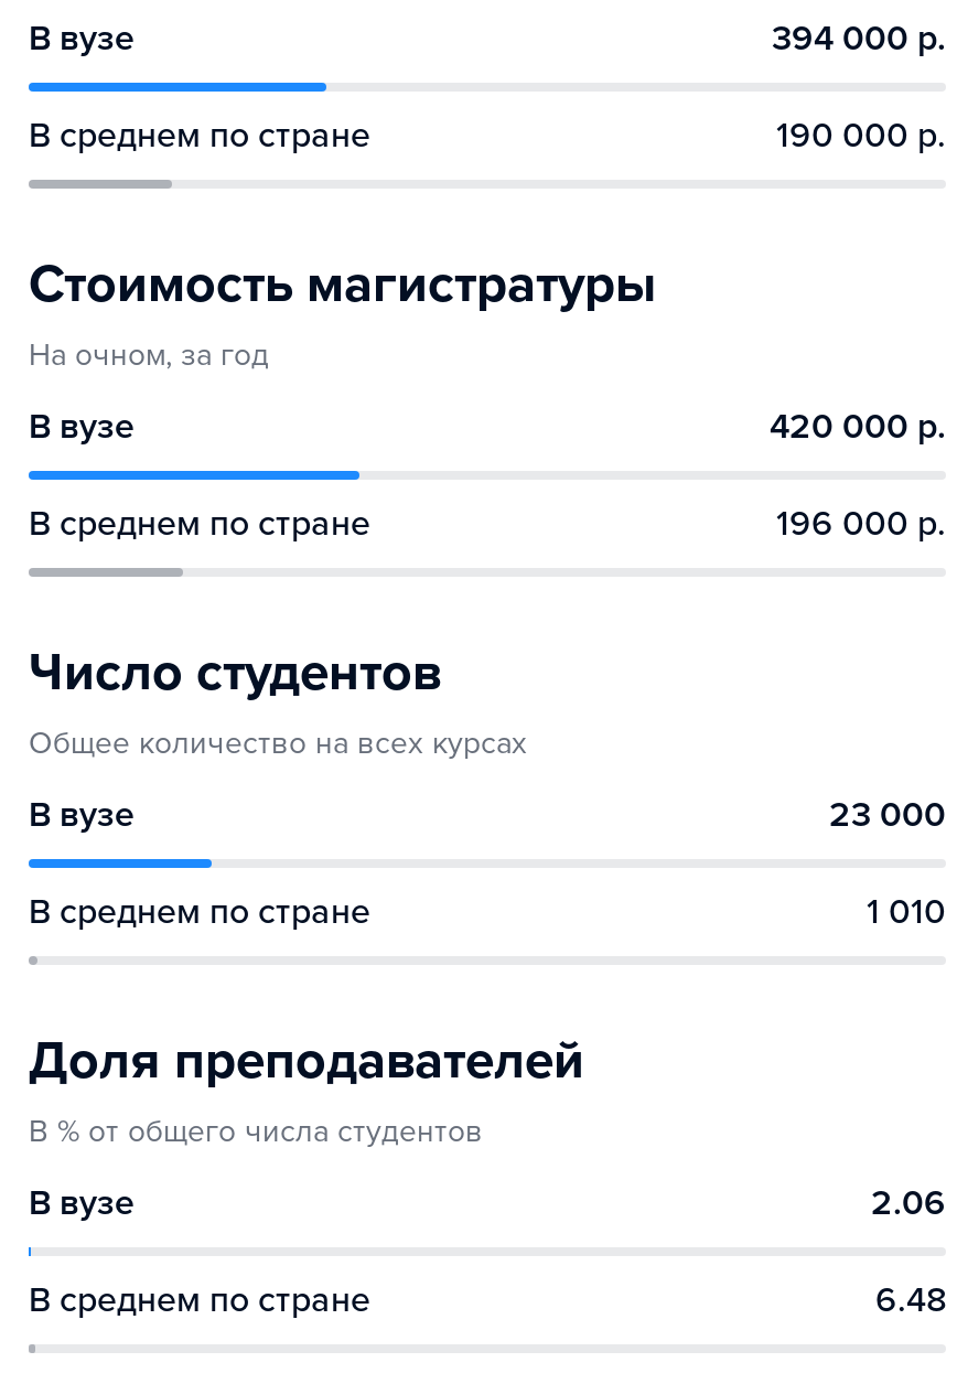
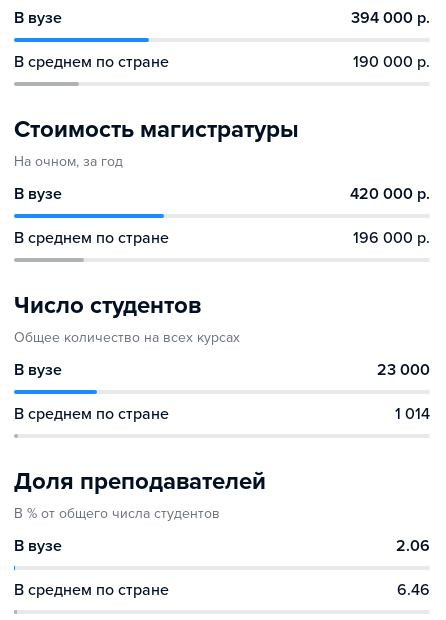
[867,889,946,933] 1 010 -> [395,404,430,424] 1 014
[875,1277,946,1321] 6.48 -> [397,580,430,600] 6.46

